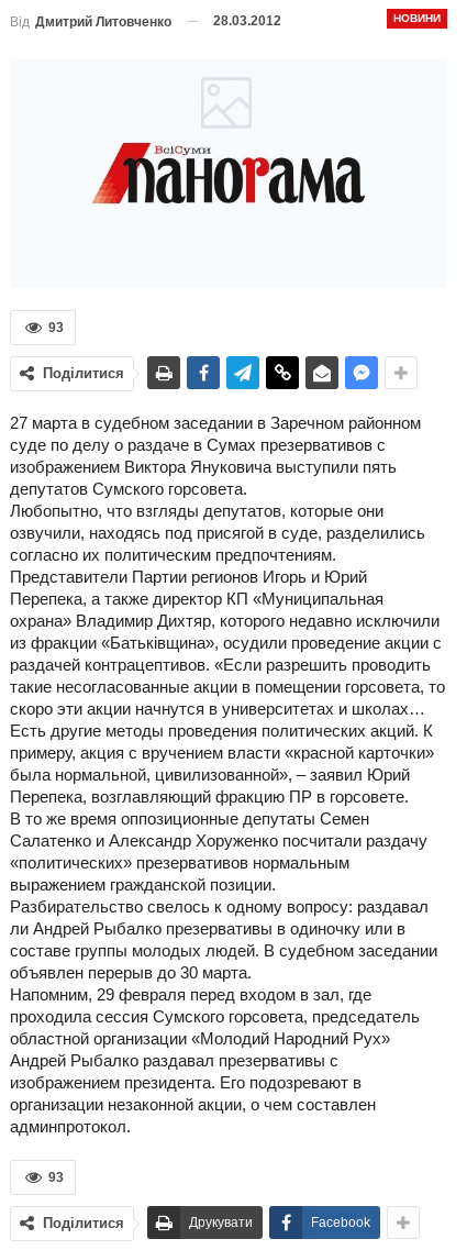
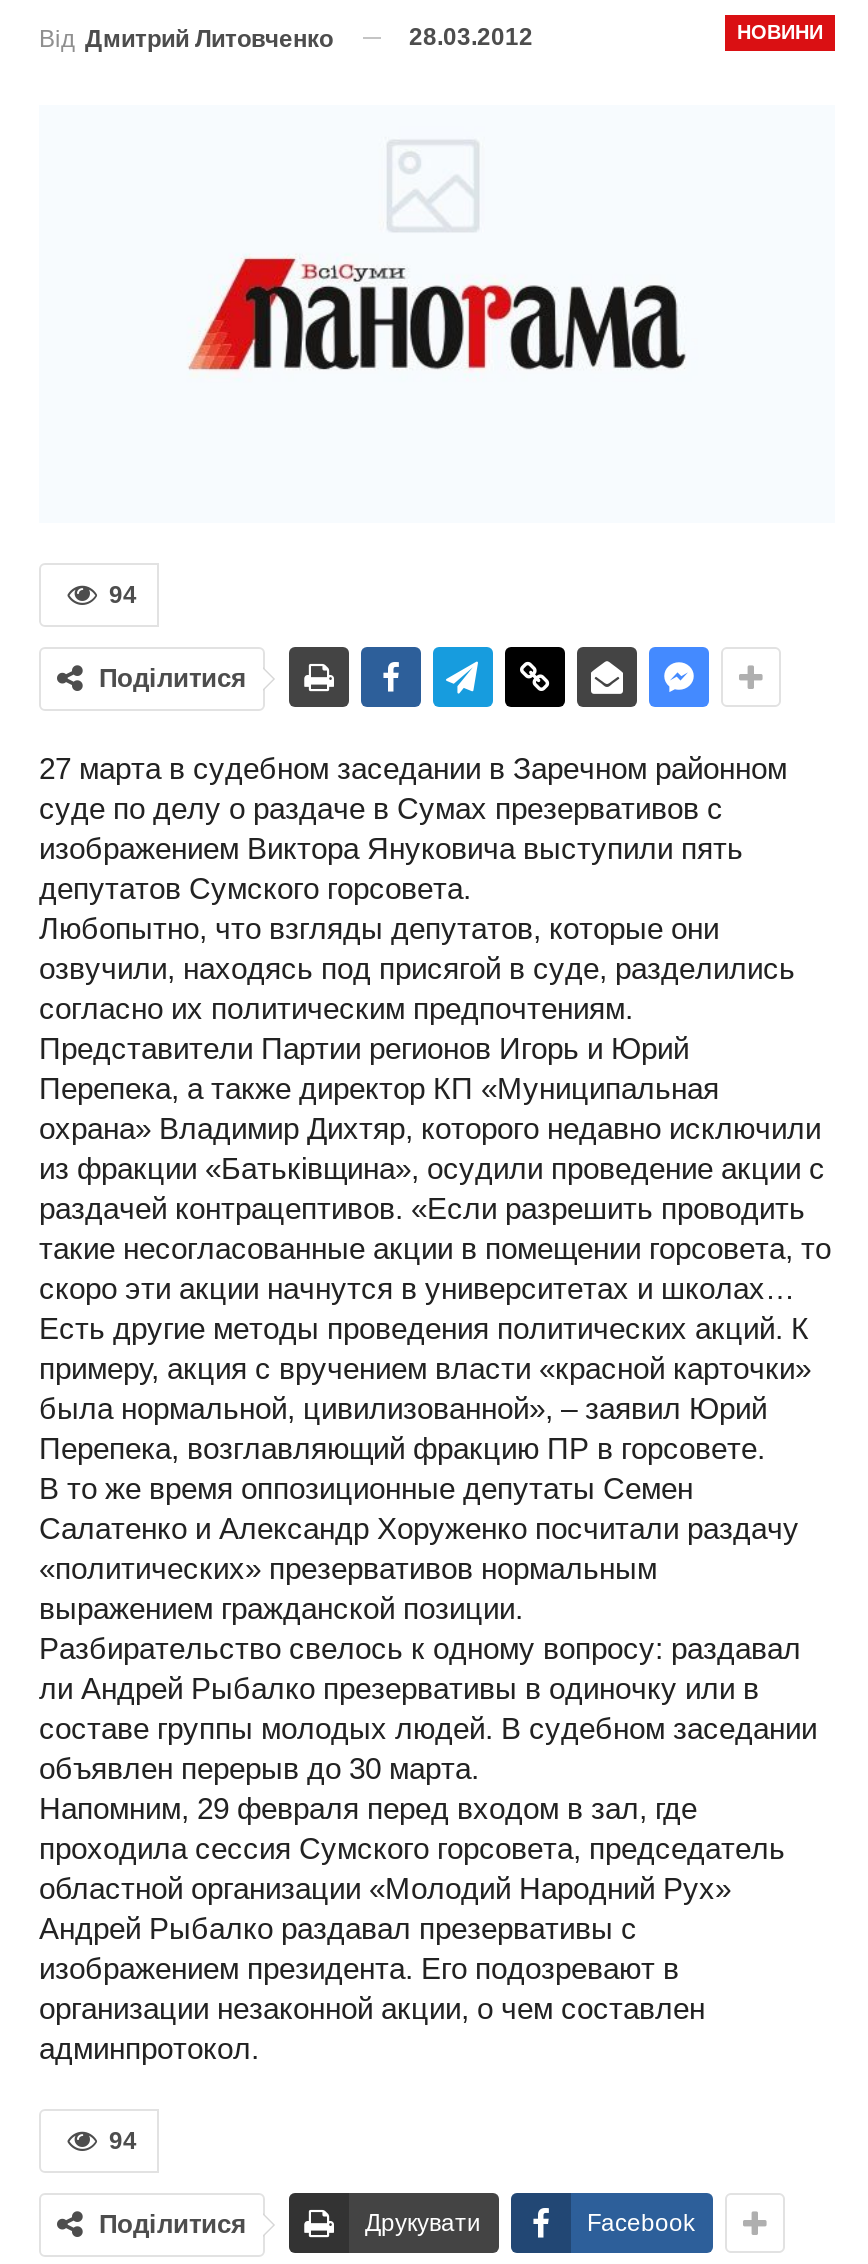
[48,320,64,335] 93 -> [109,581,137,609] 94
[48,1170,64,1185] 93 -> [109,2127,137,2155] 94

